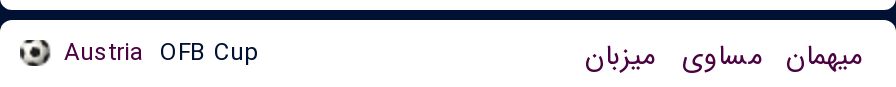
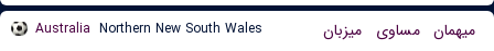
[64,34,258,72] Austria OFB Cup -> [35,18,262,39] Australia Northern New South Wales

